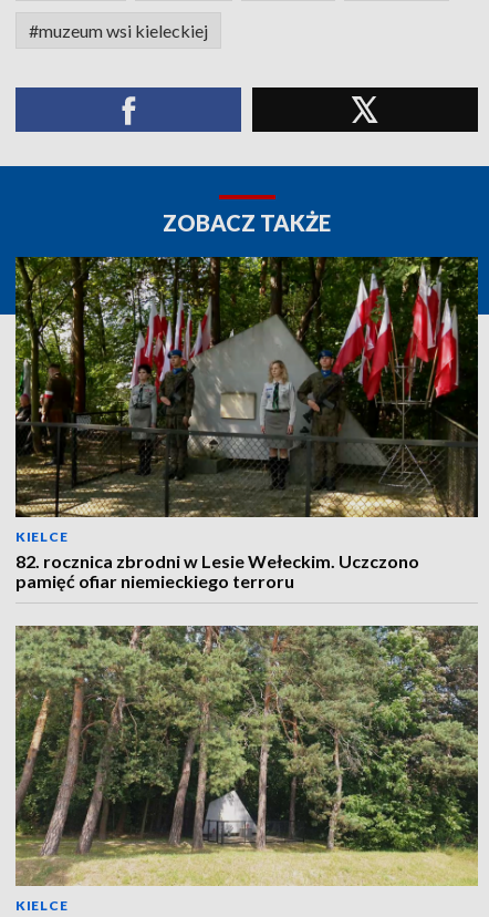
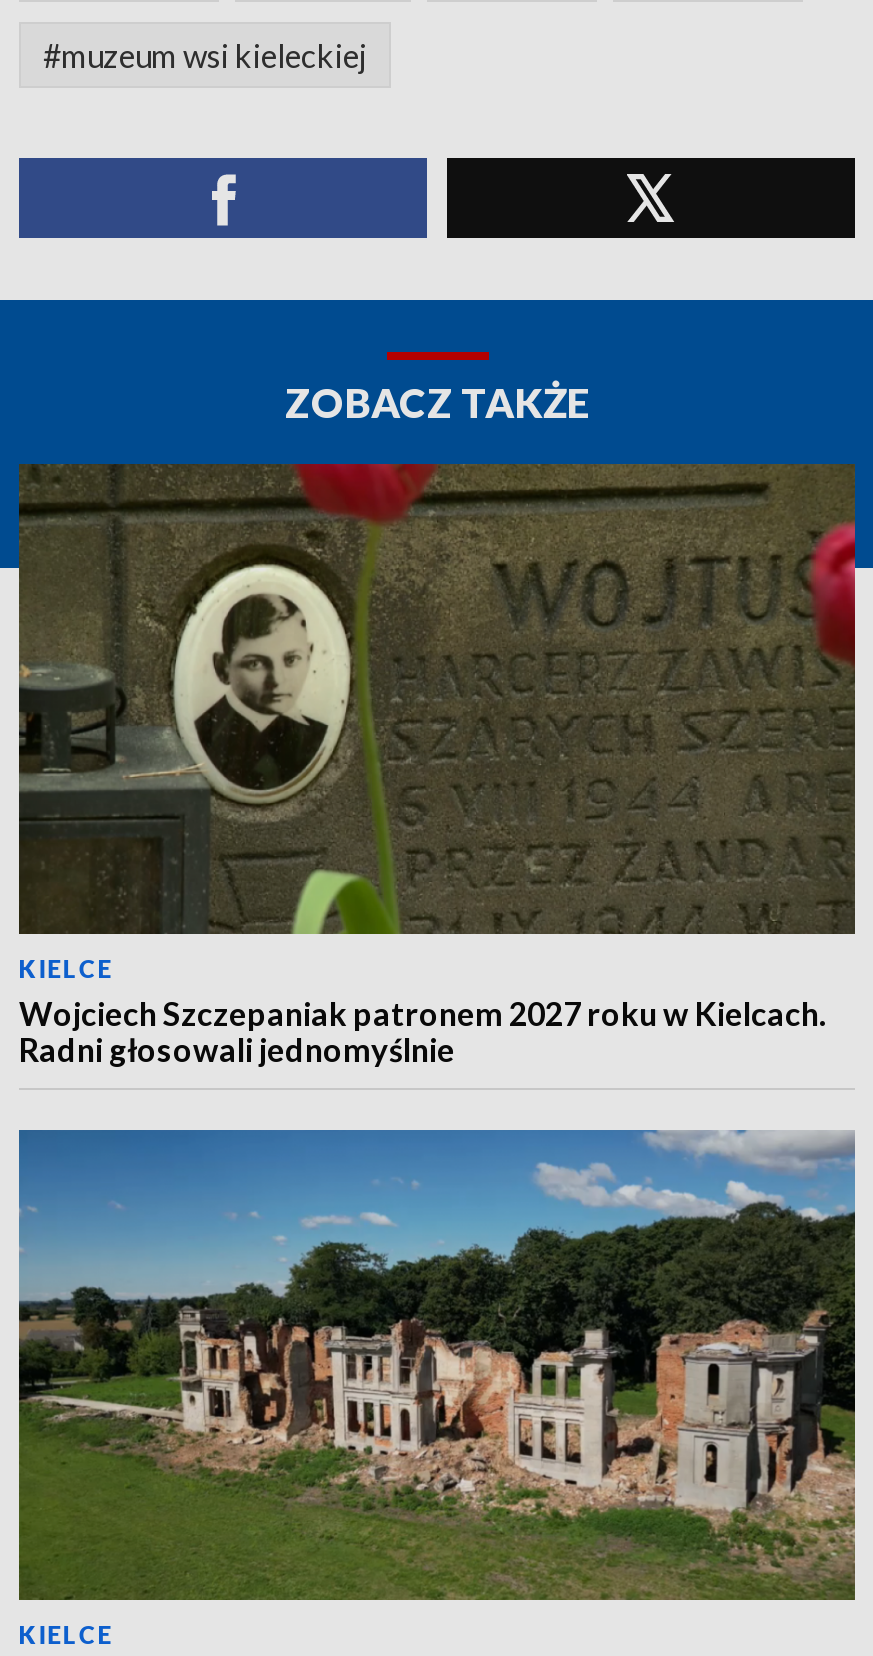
[14,256,479,591] [image] | 82. rocznica zbrodni w Lesie Wełeckim. Uczczono | pamięć ofiar niemieckiego terroru -> [17,462,857,1068] [image] | Wojciech Szczepaniak patronem 2027 roku w Kielcach. | Radni głosowali jednomyślnie
[14,625,479,887] [image] -> [17,1128,857,1602] [image]

